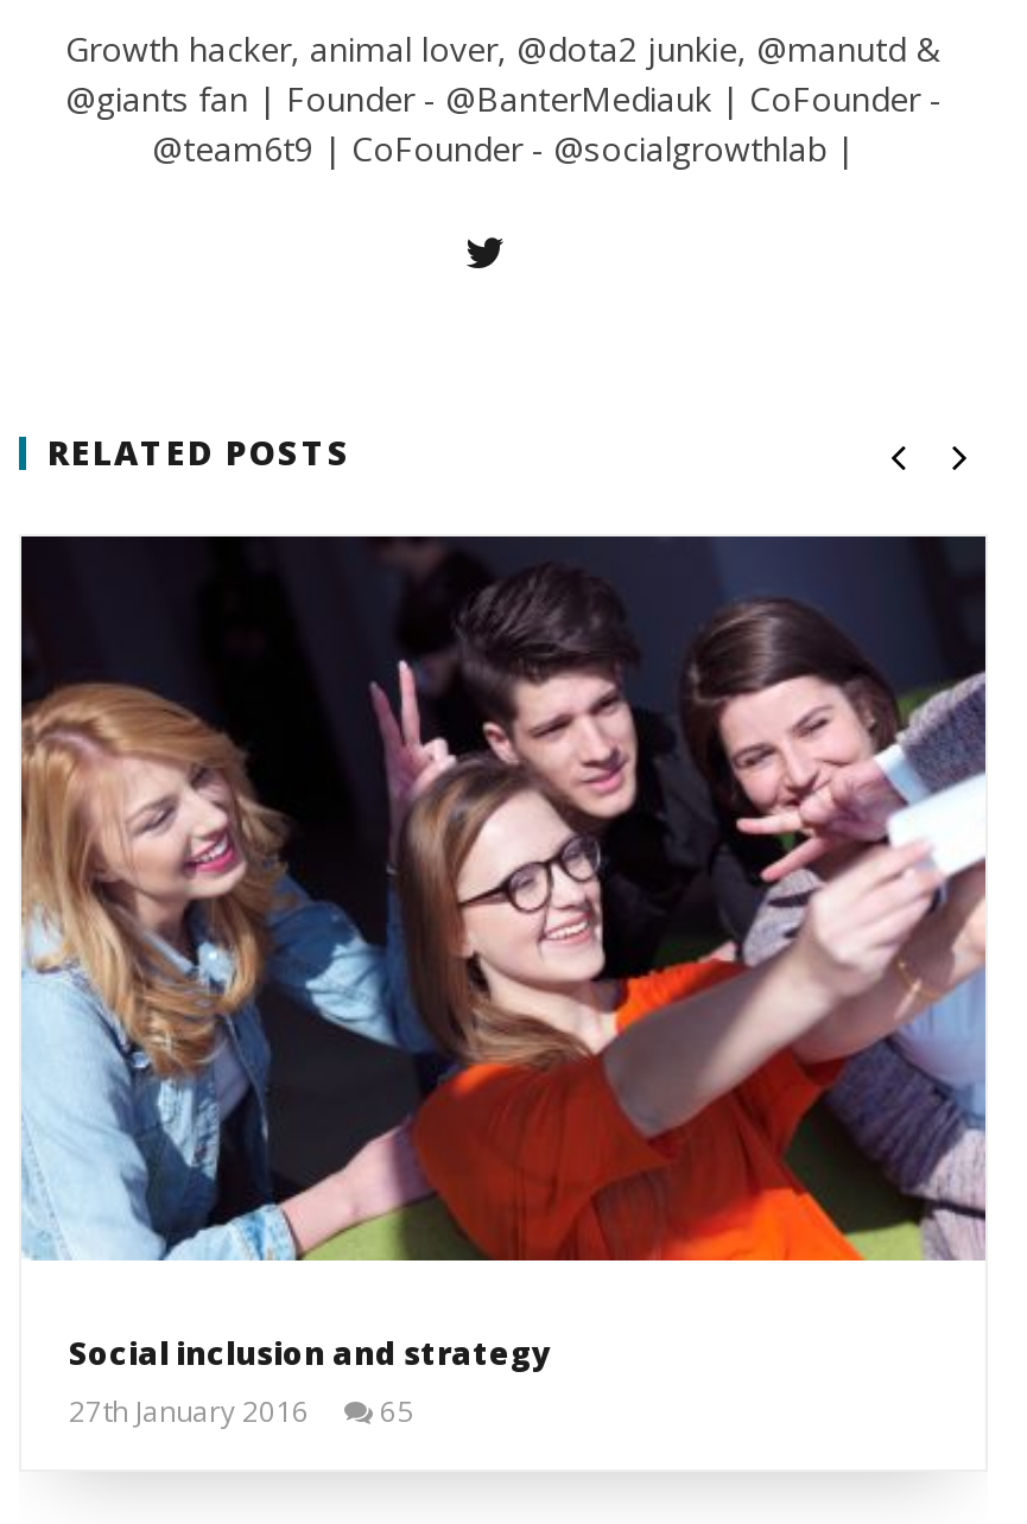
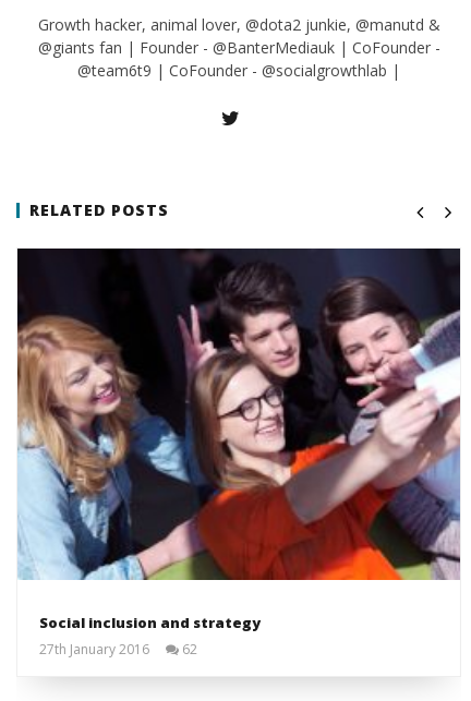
[69,1391,413,1431] 27th January 2016 65 -> [39,640,197,658] 27th January 2016 62

